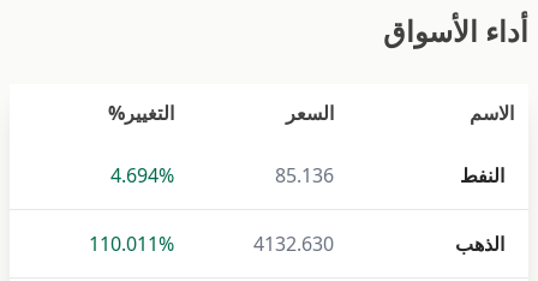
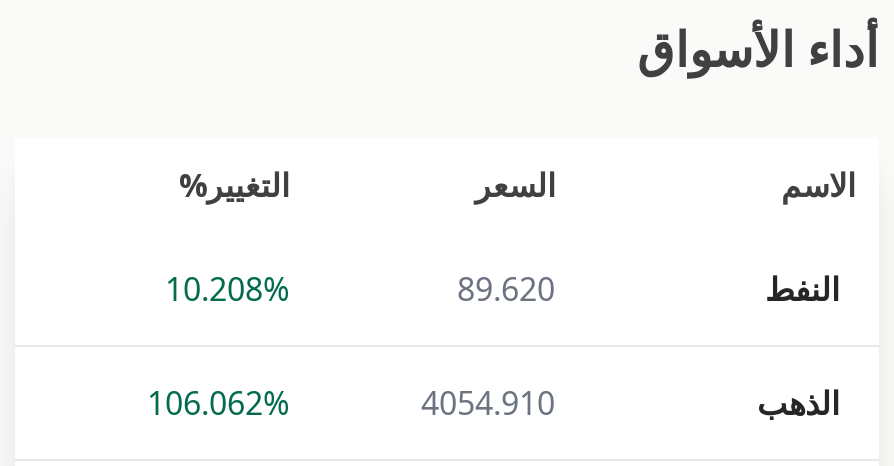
[110,162,174,189] 4.694% -> [165,267,289,311] 10.208%
[275,162,334,189] 85.136 -> [457,267,555,311] 89.620
[89,231,174,257] 110.011% -> [147,381,289,425] 106.062%
[253,231,334,257] 4132.630 -> [421,381,555,425] 4054.910

